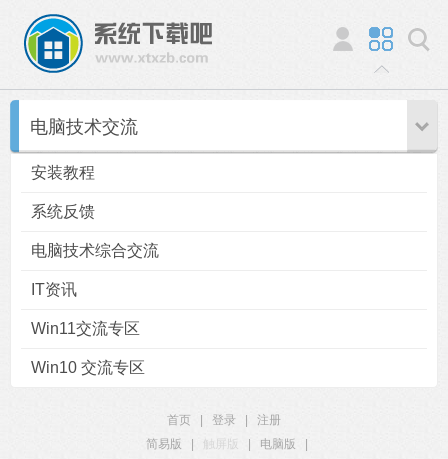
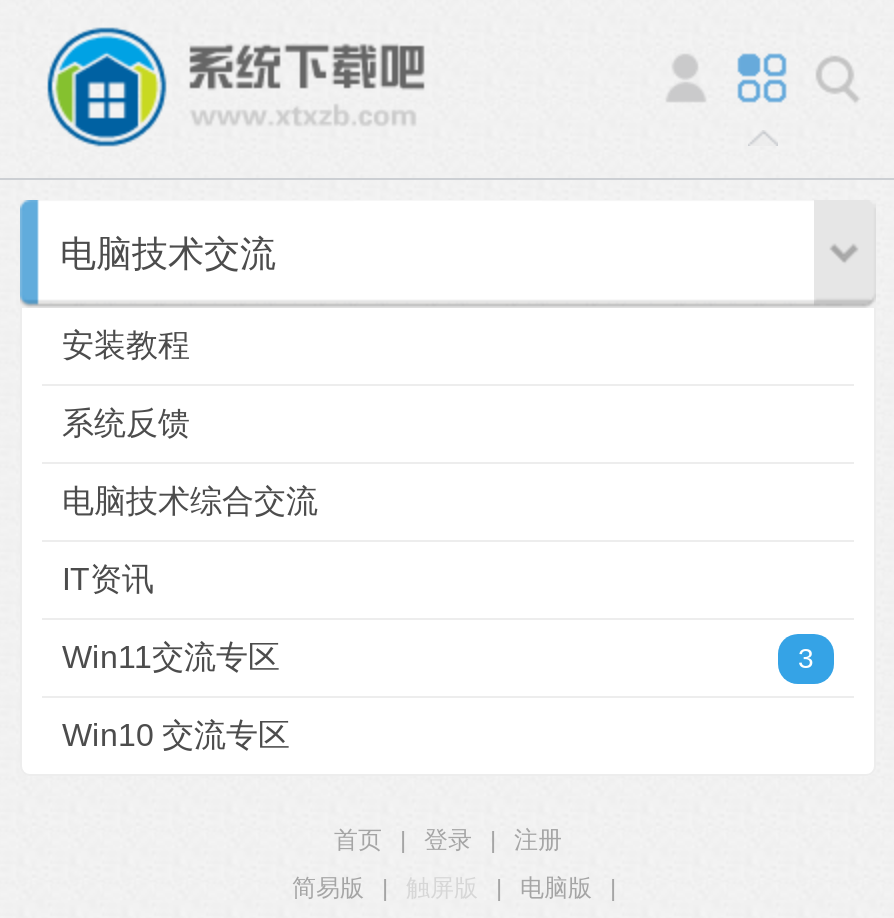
none -> [798,642,814,674] 3

